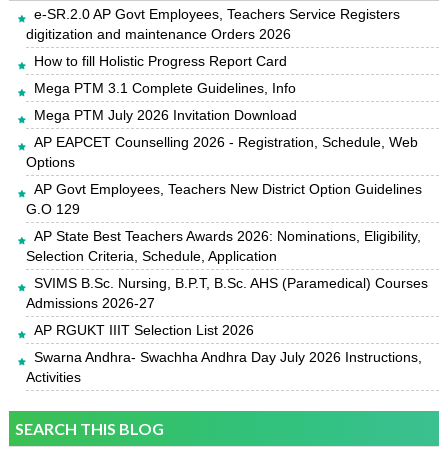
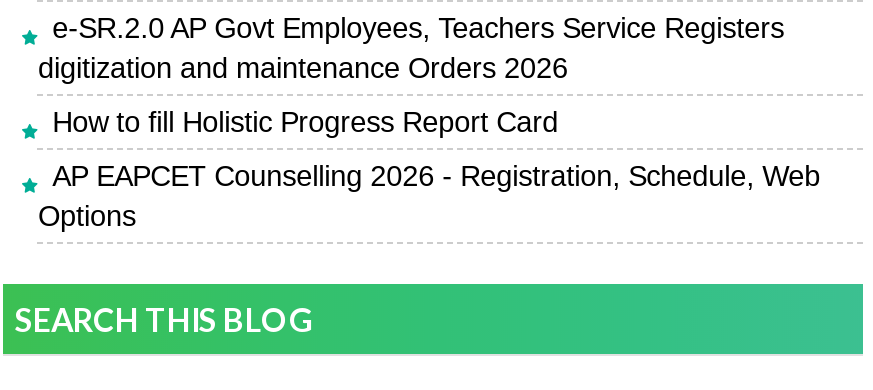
[34,80,297,123] Mega PTM 3.1 Complete Guidelines, Info | Mega PTM July 2026 Invitation Download -> none
[26,181,428,385] AP Govt Employees, Teachers New District Option Guidelines | G.O 129 | AP State Best Teachers Awards 2026: Nominations, Eligibility, | Selection Criteria, Schedule, Application | SVIMS B.Sc. Nursing, B.P.T, B.Sc. AHS (Paramedical) Courses | Admissions 2026-27 | AP RGUKT IIIT Selection List 2026 | Swarna Andhra- Swachha Andhra Day July 2026 Instructions, | Activities -> none

